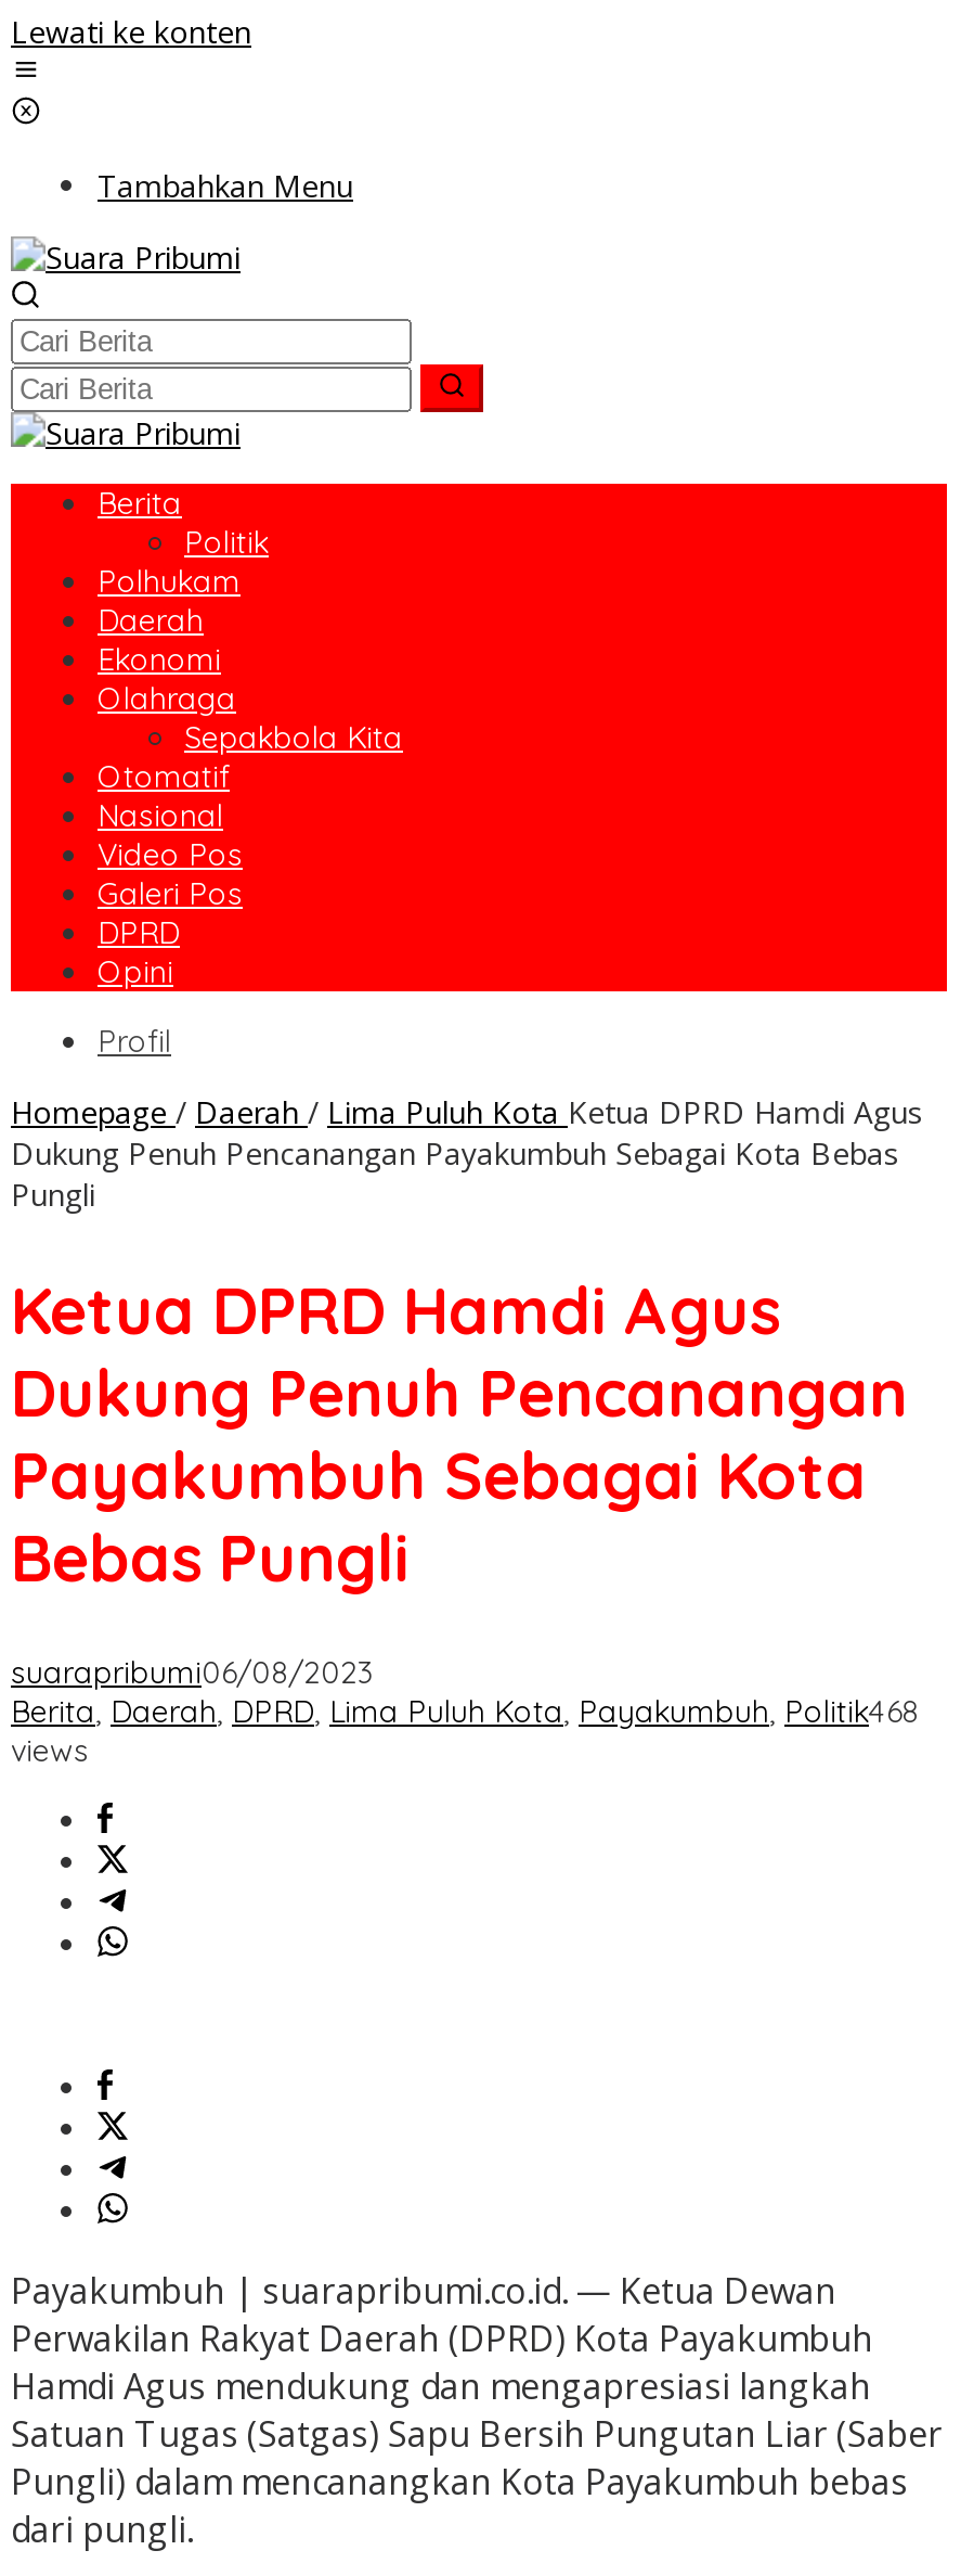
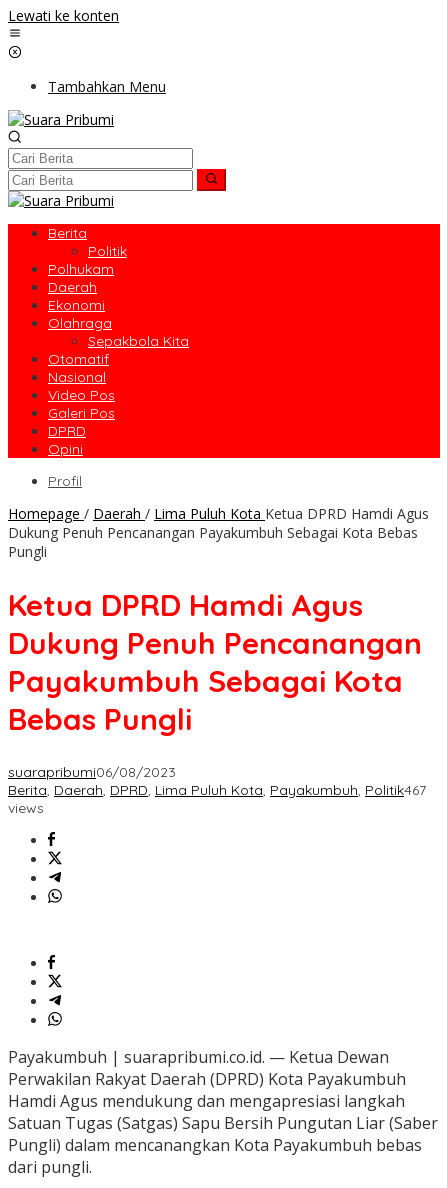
[11,1692,919,1731] Berita, Daerah, DPRD, Lima Puluh Kota, Payakumbuh, Politik468 -> [8,781,426,799] Berita, Daerah, DPRD, Lima Puluh Kota, Payakumbuh, Politik467

